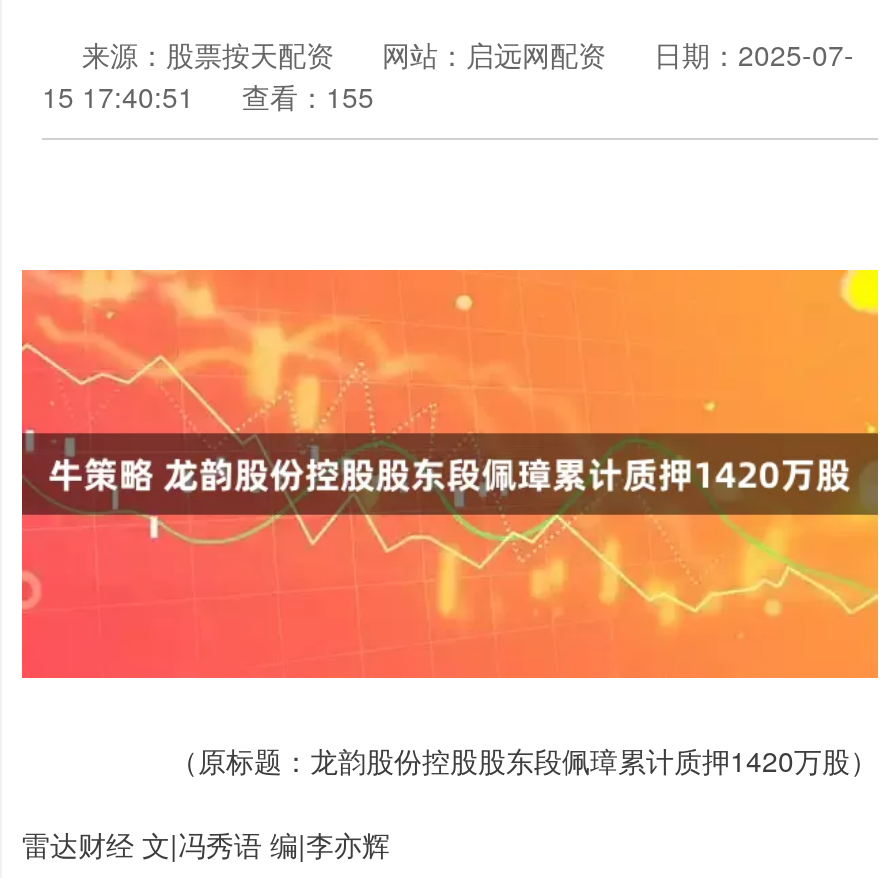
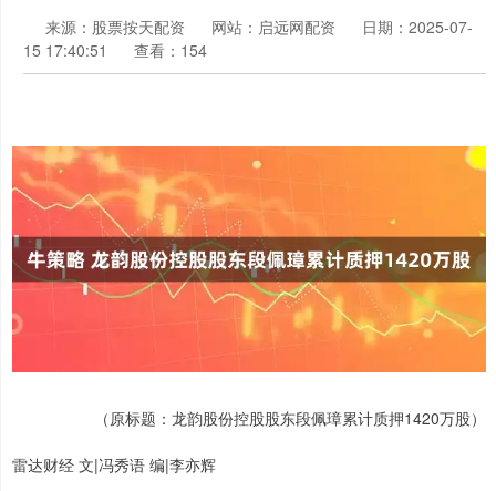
[42,76,374,116] 15 17:40:51 查看：155 -> [23,39,207,61] 15 17:40:51 查看：154

